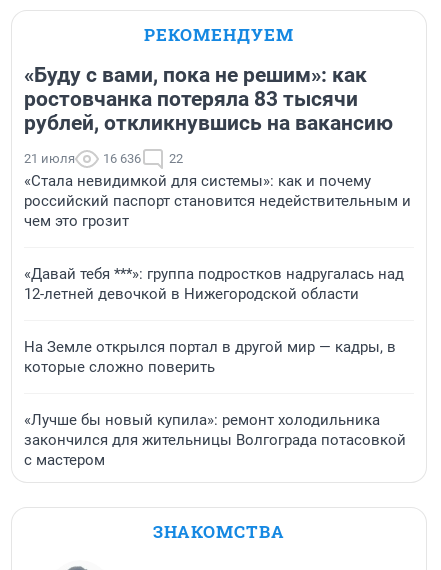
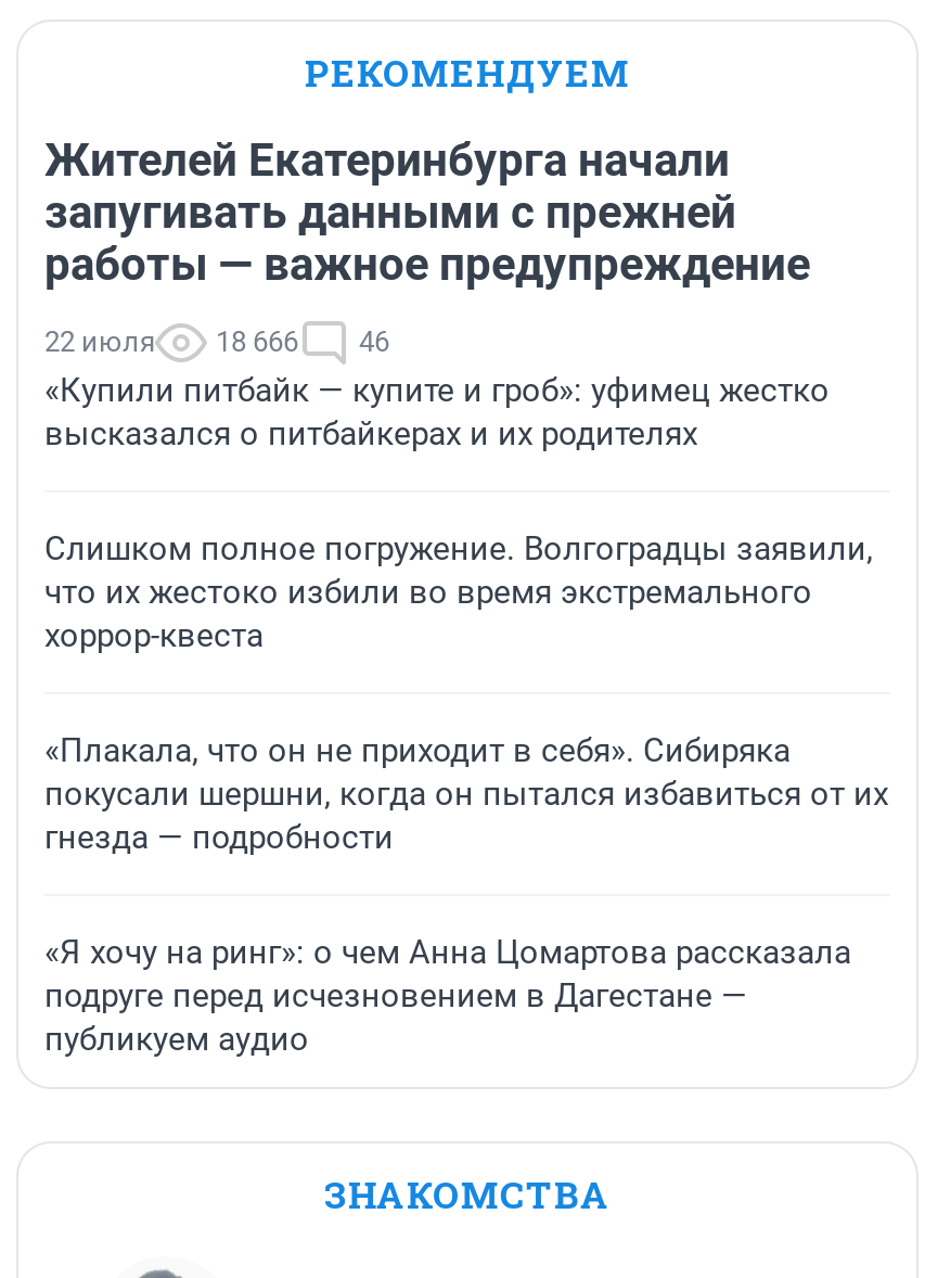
[24,63,393,135] «Буду с вами, пока не решим»: как | ростовчанка потеряла 83 тысячи | рублей, откликнувшись на вакансию -> [44,134,810,290] Жителей Екатеринбурга начали | запугивать данными с прежней | работы — важное предупреждение
[24,151,411,230] 21 июля | 16 636 | 22 | «Стала невидимкой для системы»: как и почему | российский паспорт становится недействительным и | чем это грозит -> [44,325,830,453] 22 июля | 18 666 | 46 | «Купили питбайк — купите и гроб»: уфимец жестко | высказался о питбайкерах и их родителях
[24,265,404,303] «Давай тебя ***»: группа подростков надругалась над | 12-летней девочкой в Нижегородской области -> [44,529,873,655] Слишком полное погружение. Волгоградцы заявили, | что их жестоко избили во время экстремального | хоррор-квеста
[24,338,396,376] На Земле открылся портал в другой мир — кадры, в | которые сложно поверить -> [44,731,888,856] «Плакала, что он не приходит в себя». Сибиряка | покусали шершни, когда он пытался избавиться от их | гнезда — подробности
[24,411,406,469] «Лучше бы новый купила»: ремонт холодильника | закончился для жительницы Волгограда потасовкой | с мастером -> [44,932,851,1058] «Я хочу на ринг»: о чем Анна Цомартова рассказала | подруге перед исчезновением в Дагестане — | публикуем аудио

